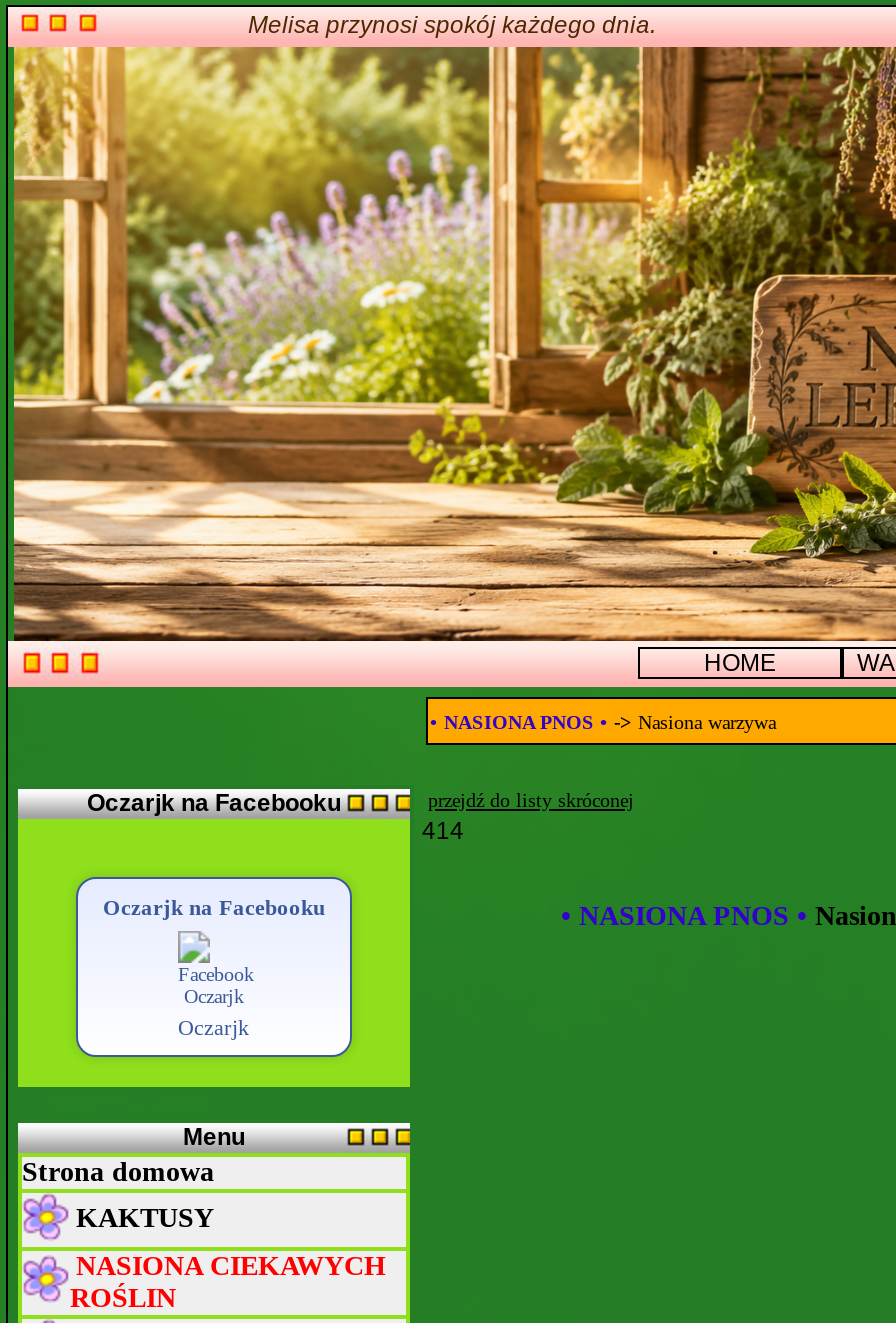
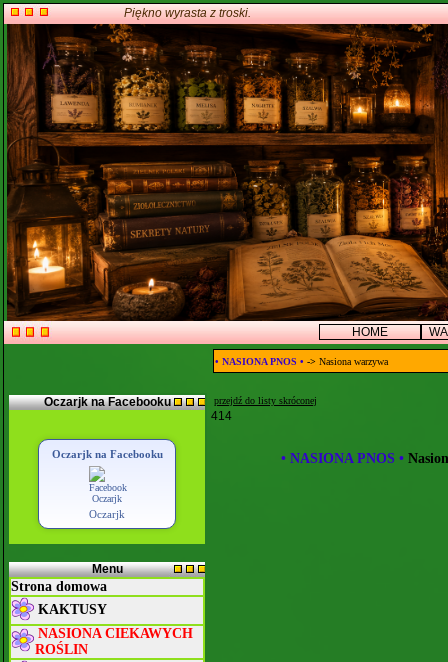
[248,11,656,39] Melisa przynosi spokój każdego dnia. -> [124,6,251,20] Piękno wyrasta z troski.
[12,45,890,643] [image] -> [6,23,445,322] [image]

